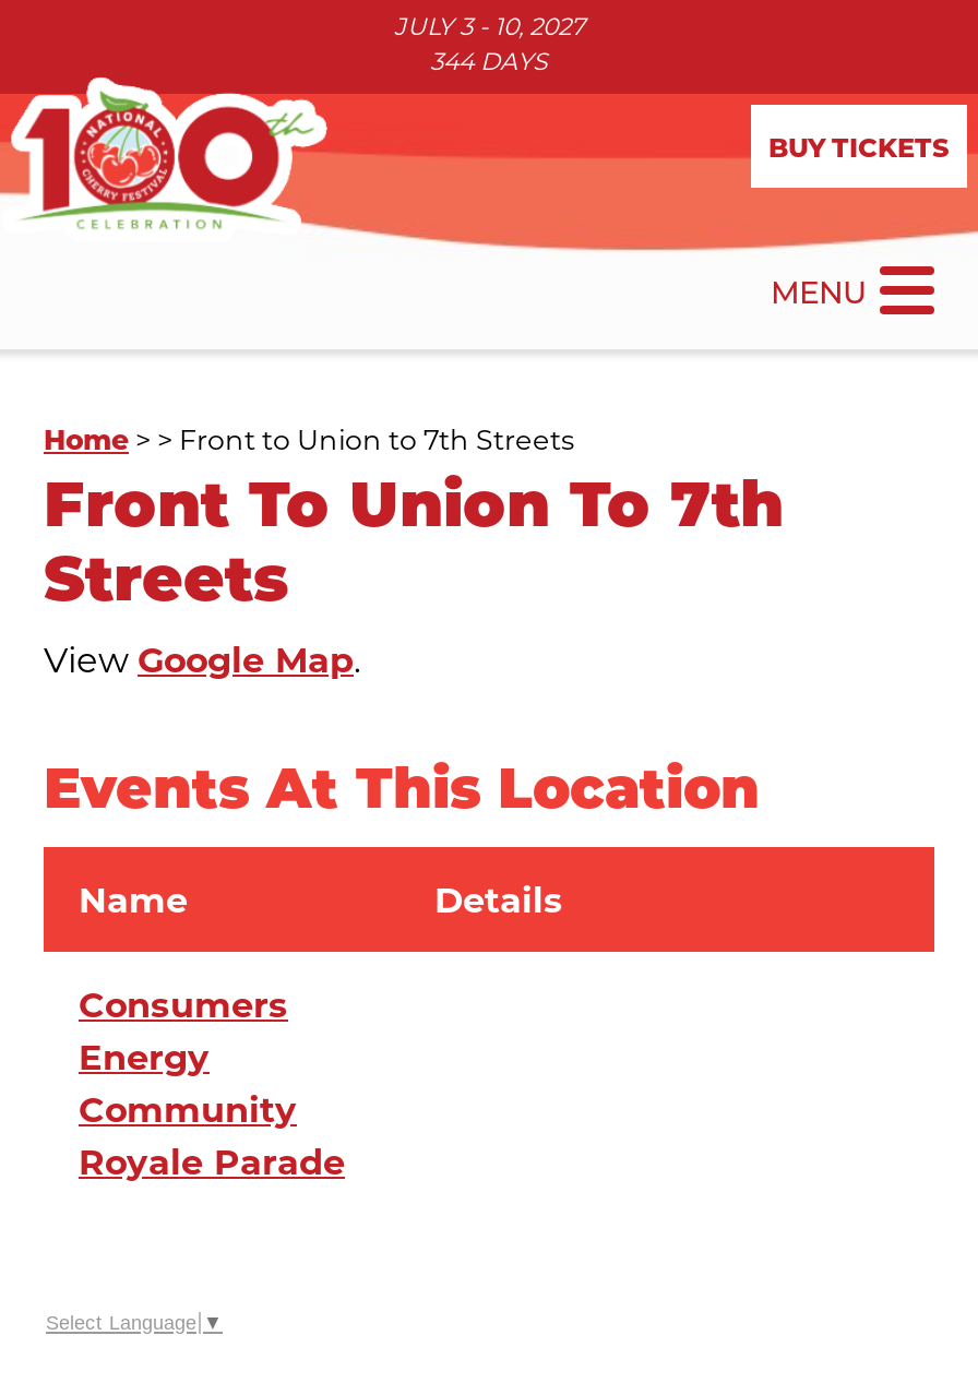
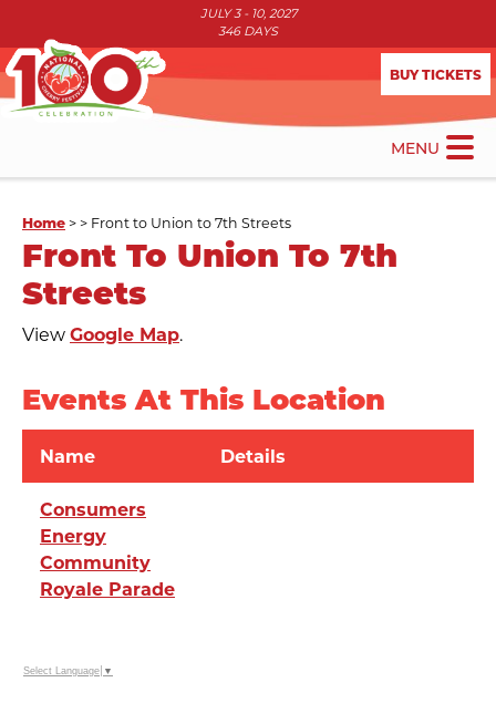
[430,46,548,76] 344 DAYS -> [218,23,278,39] 346 DAYS

